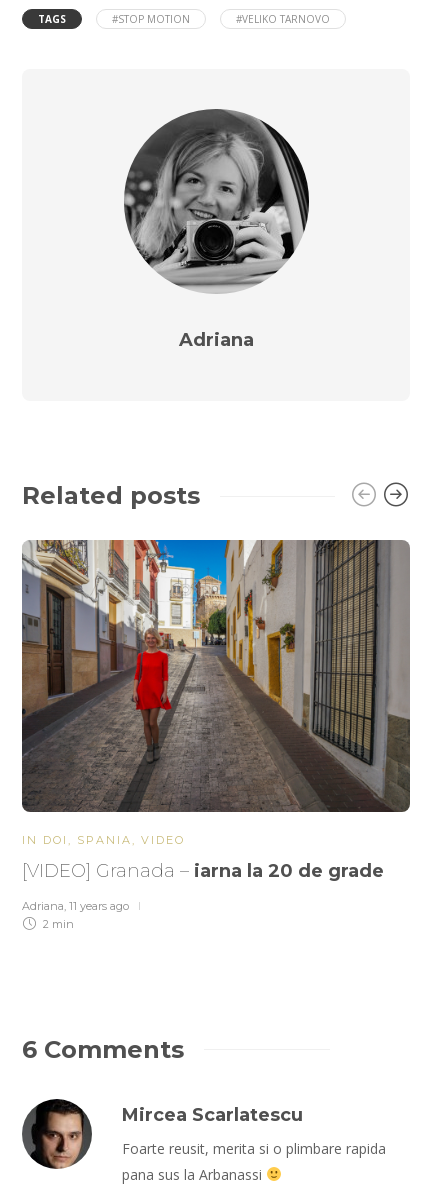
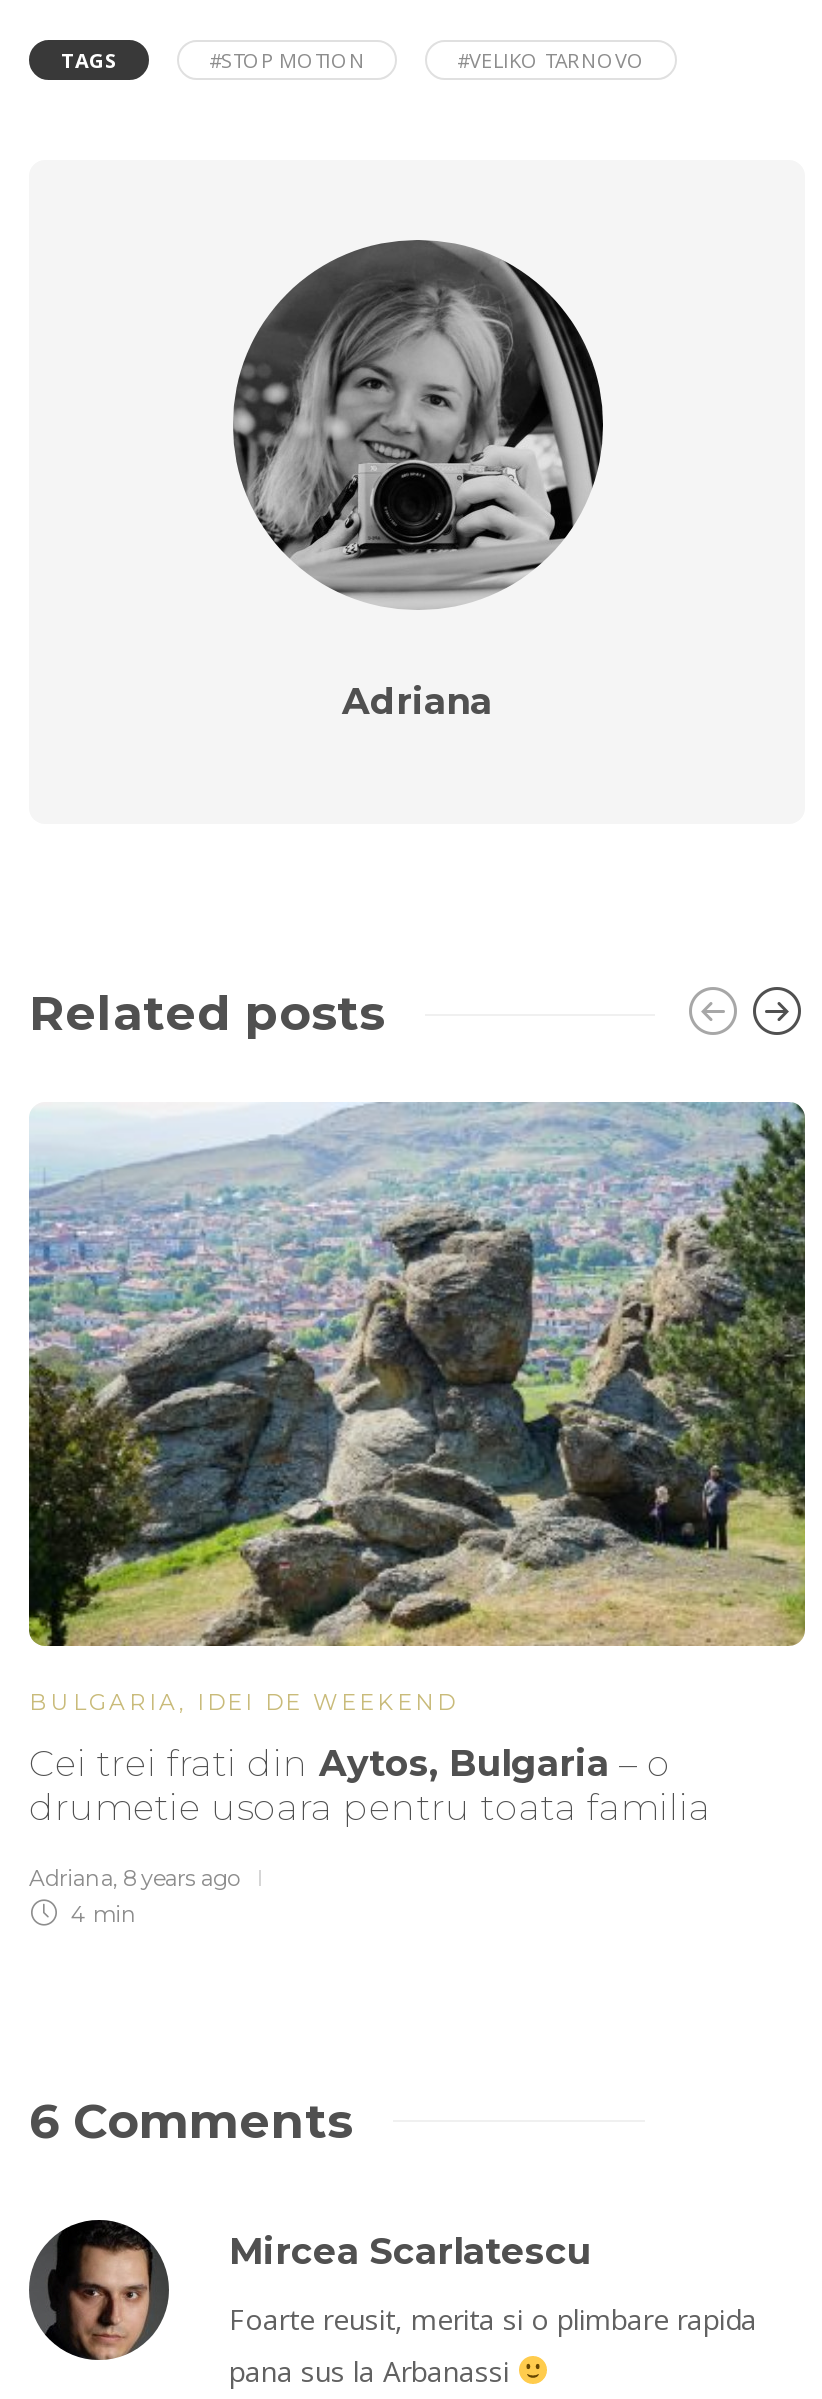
[21,539,411,847] [image] | IN DOI, SPANIA, VIDEO -> [27,1100,807,1716] [image] | BULGARIA, IDEI DE WEEKEND
[22,860,384,882] [VIDEO] Granada – iarna la 20 de grade -> [29,1742,711,1830] Cei trei frati din Aytos, Bulgaria – o | drumetie usoara pentru toata familia
[22,899,129,931] Adriana, 11 years ago | 2 min -> [29,1864,239,1928] Adriana, 8 years ago | 4 min

